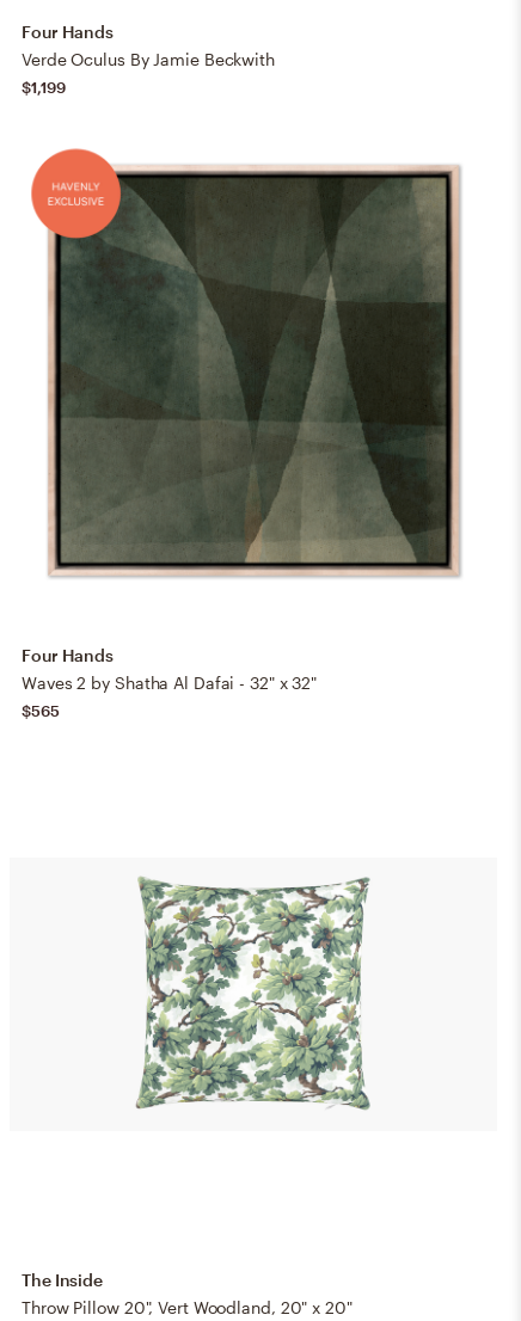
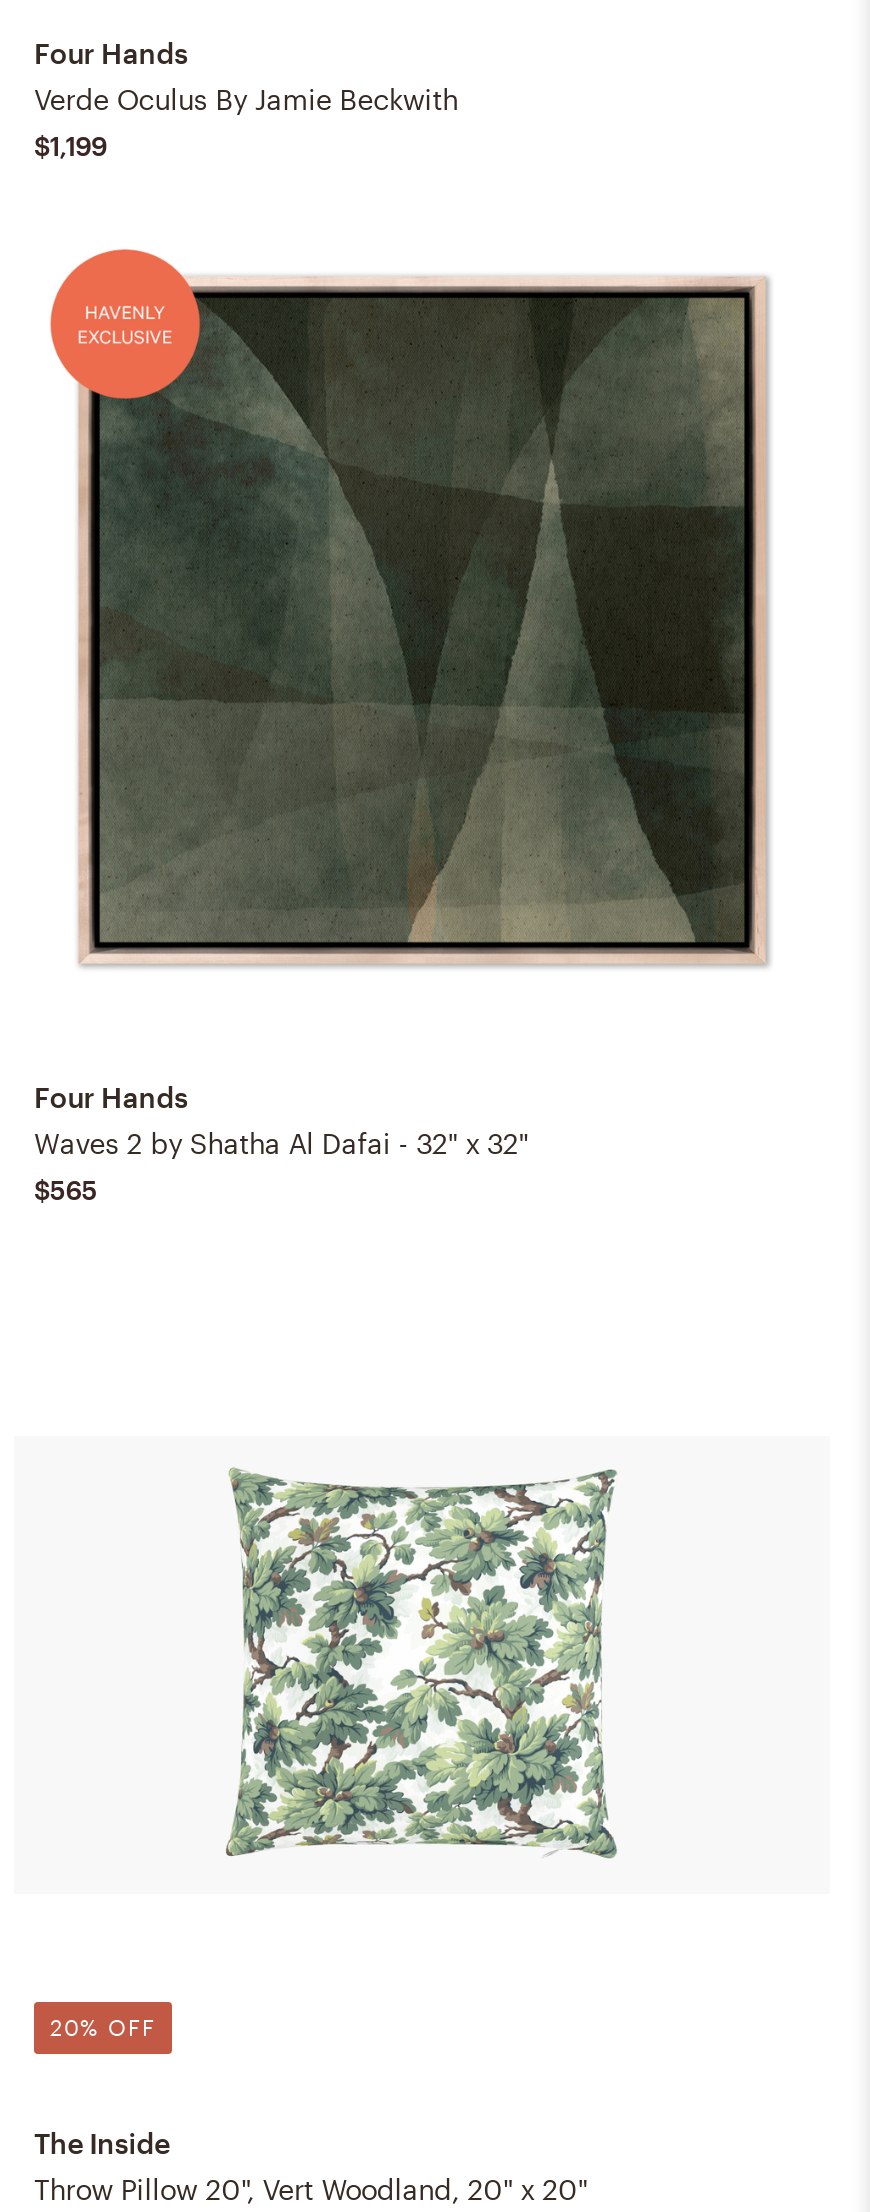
none -> [50,2013,156,2039] 20% OFF

